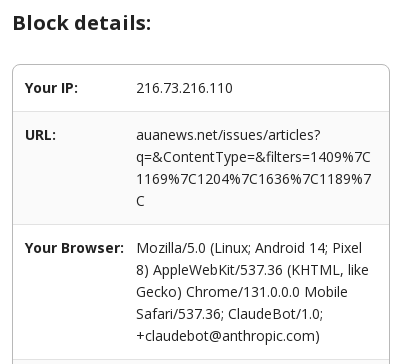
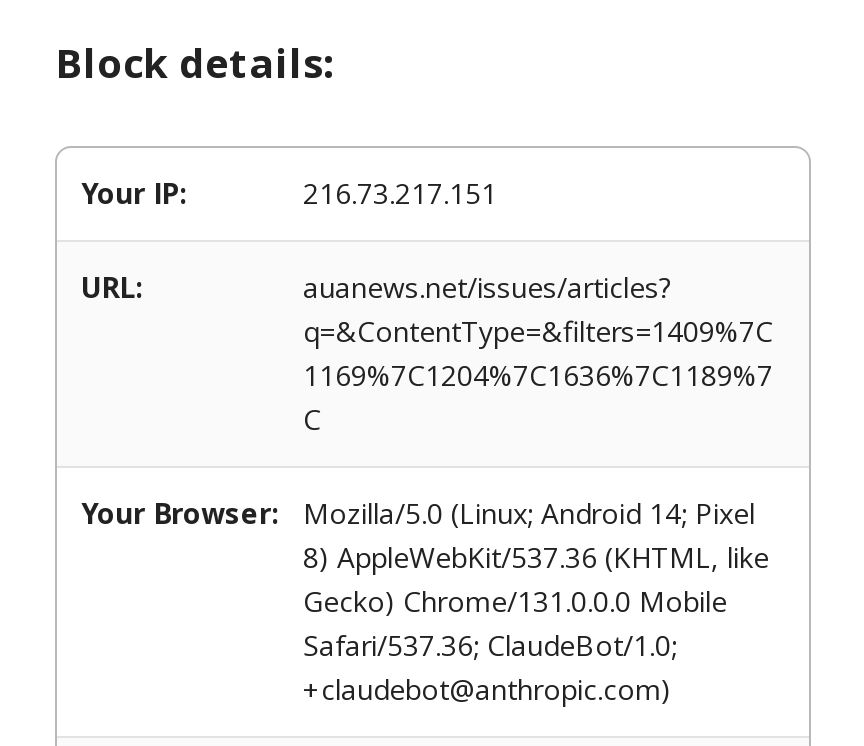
[136,78,233,97] 216.73.216.110 -> [303,174,497,212] 216.73.217.151

